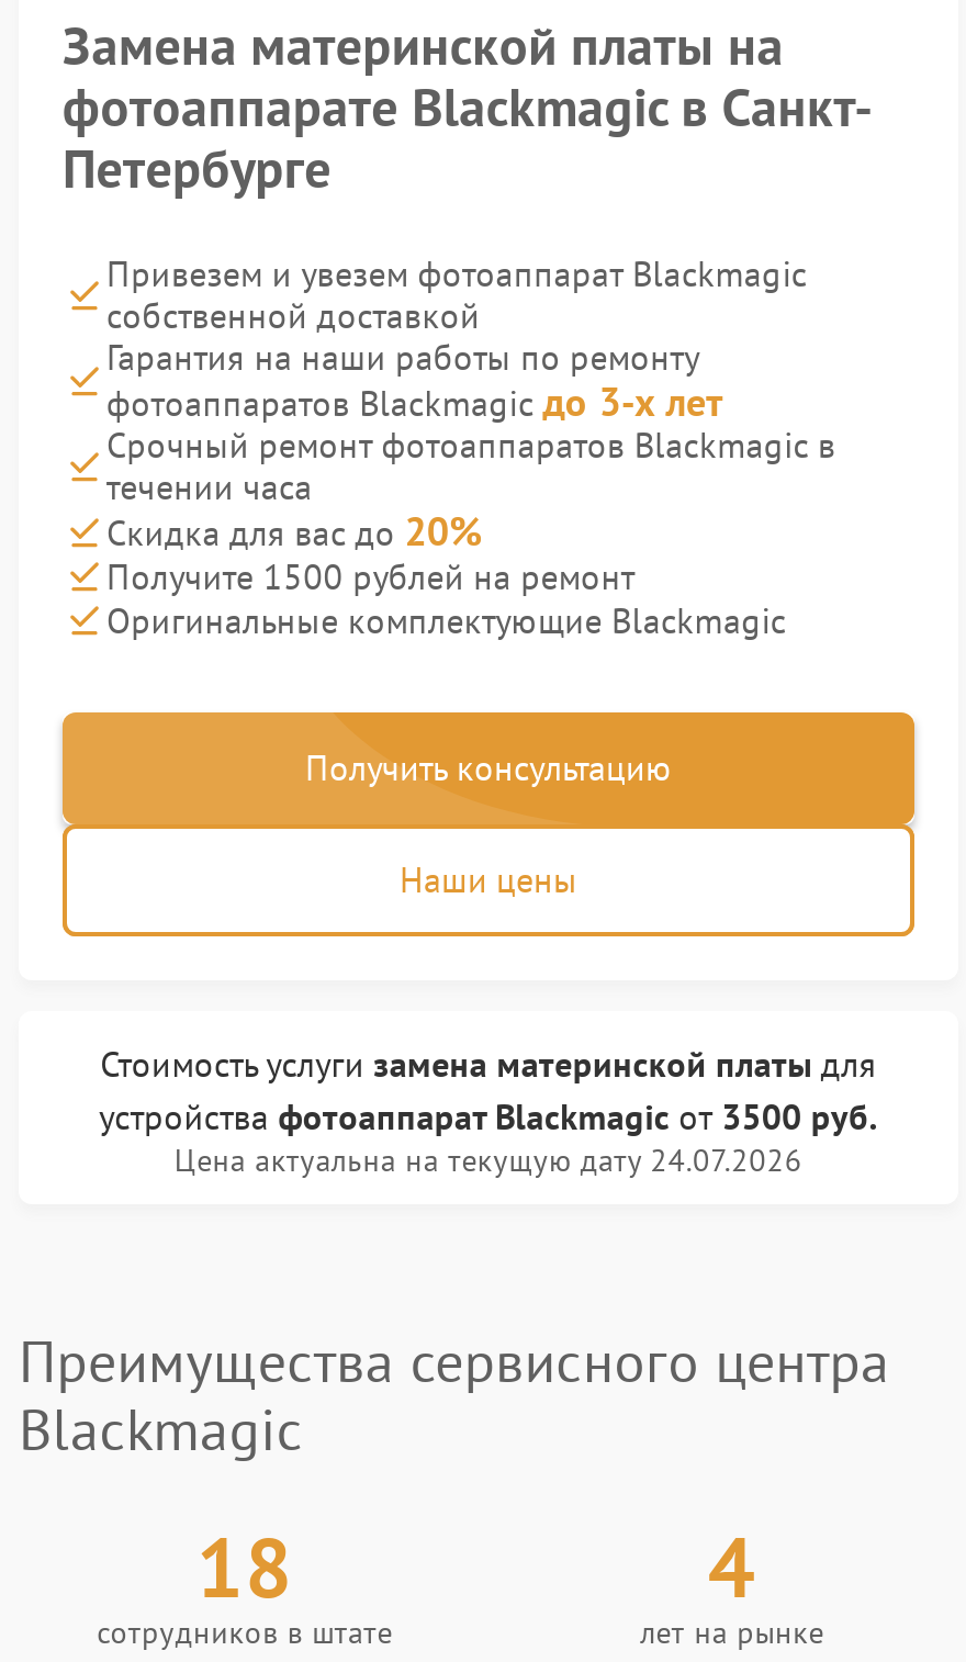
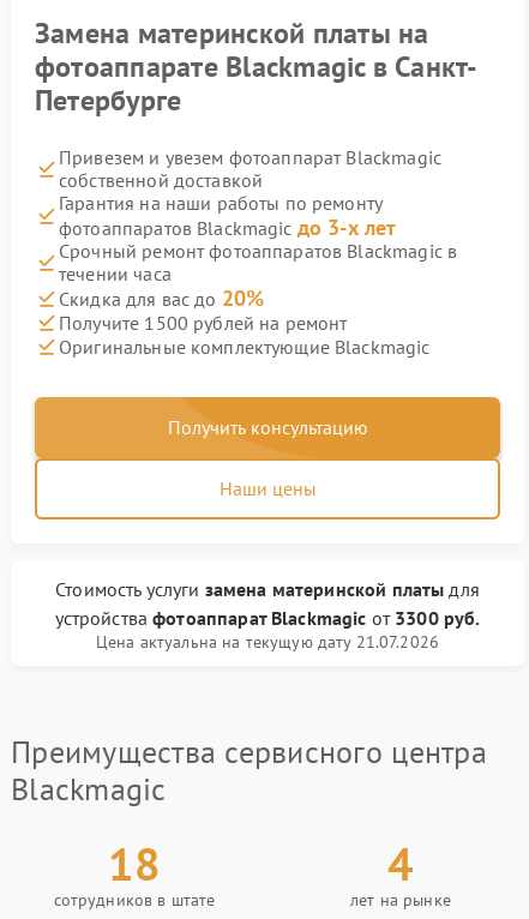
[99,1094,878,1138] устройства фотоаппарат Blackmagic от 3500 руб. -> [55,606,480,630] устройства фотоаппарат Blackmagic от 3300 руб.
[174,1141,803,1180] Цена актуальна на текущую дату 24.07.2026 -> [96,631,439,653] Цена актуальна на текущую дату 21.07.2026

